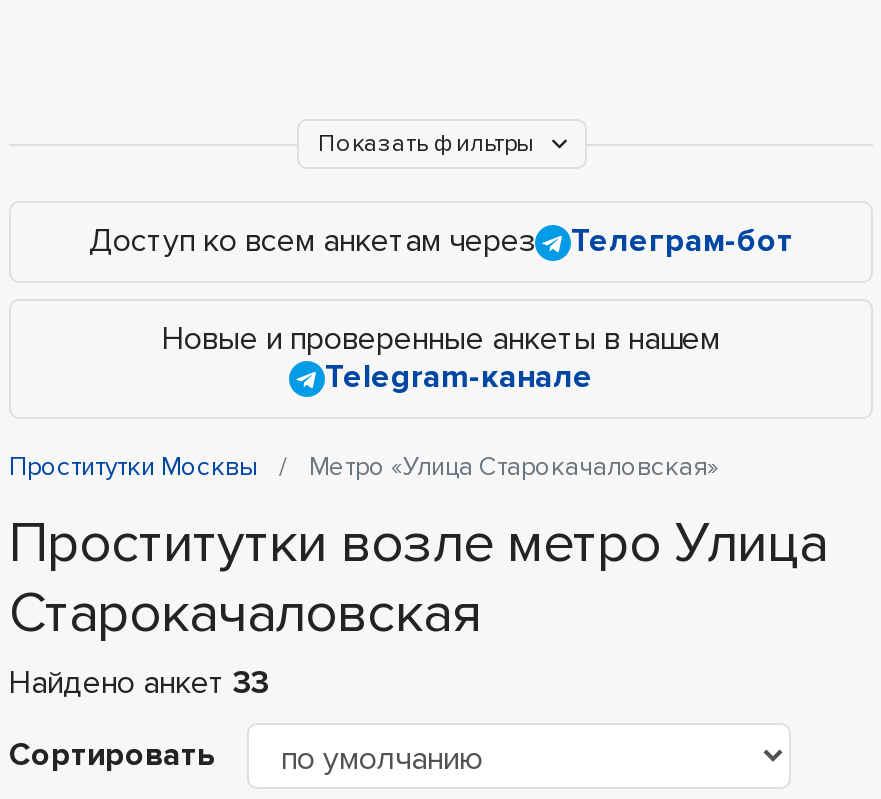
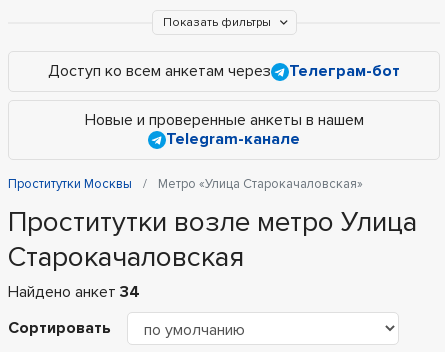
[9,663,269,703] Найдено анкет 33 -> [8,282,140,302] Найдено анкет 34

